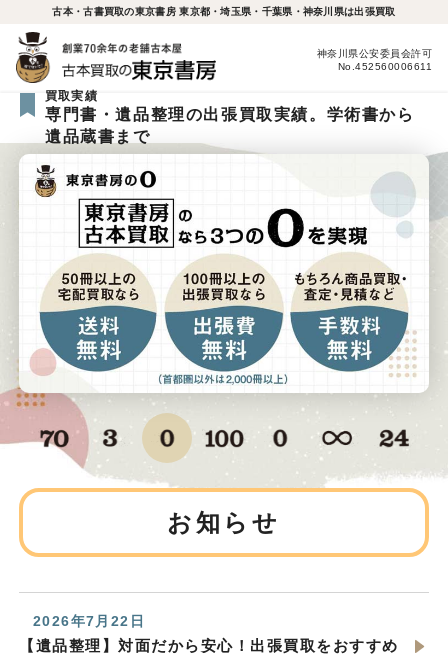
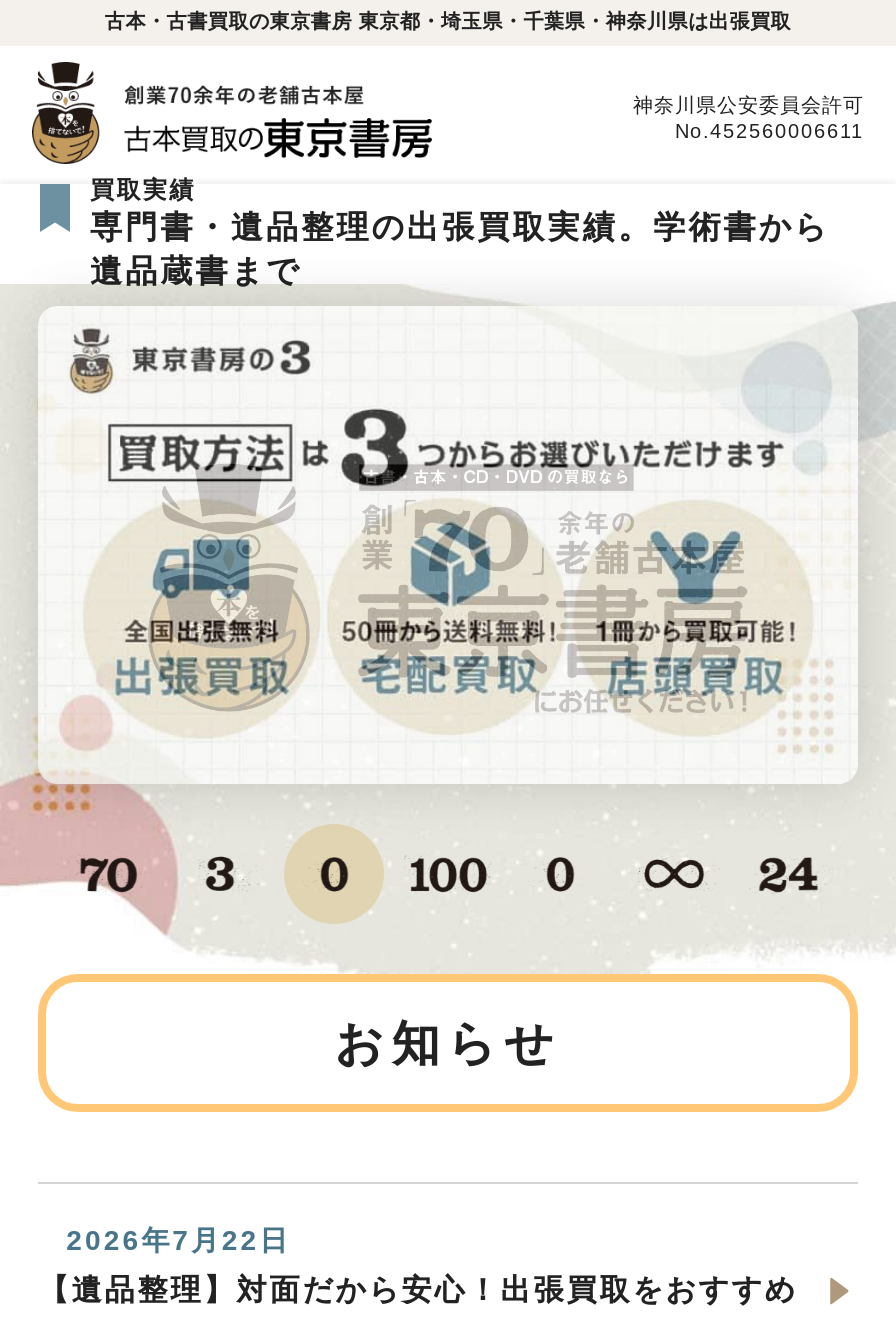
[35,166,409,389] [image] -> [50,328,816,778] [image]

